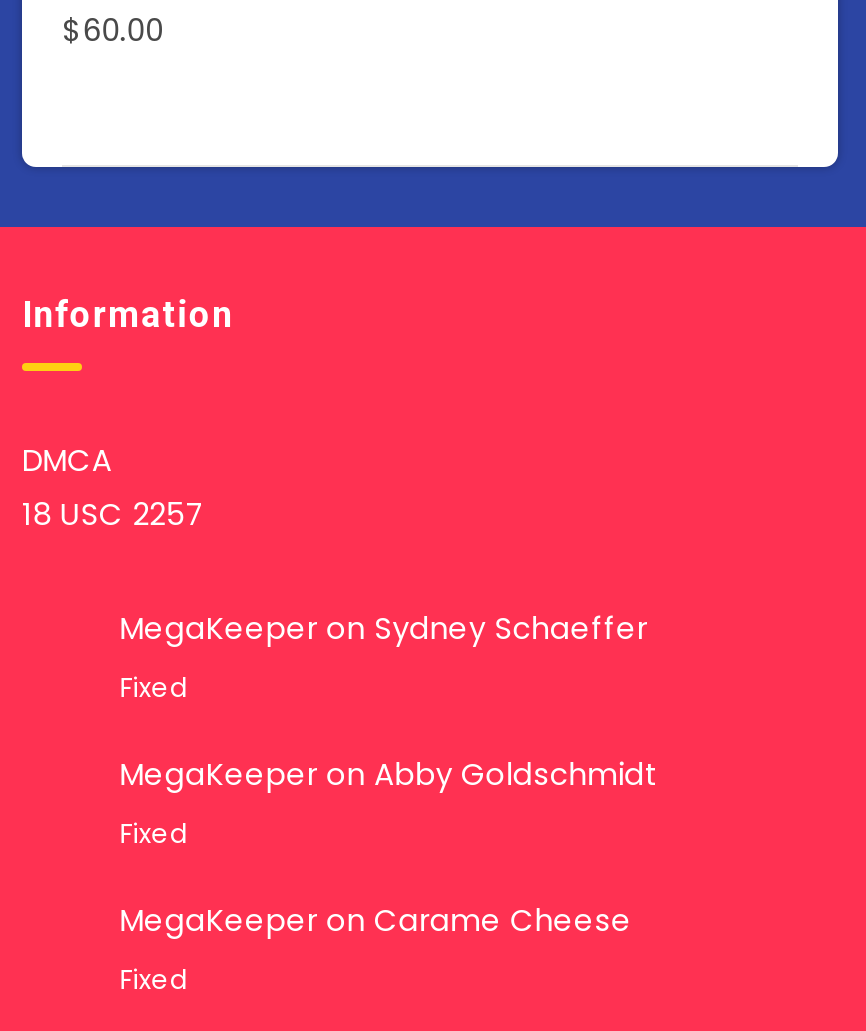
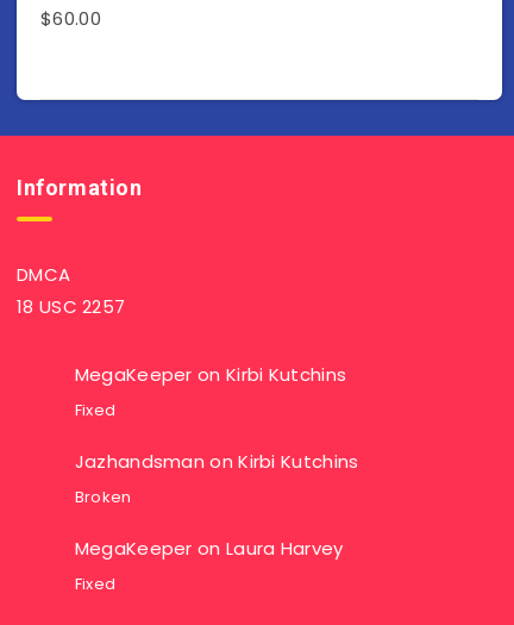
[120,607,648,649] MegaKeeper on Sydney Schaeffer -> [75,362,346,387] MegaKeeper on Kirbi Kutchins
[120,753,660,795] MegaKeeper on Abby Goldschmidt -> [75,449,359,474] Jazhandsman on Kirbi Kutchins
[120,814,188,852] Fixed -> [75,485,132,508] Broken
[120,899,632,941] MegaKeeper on Carame Cheese -> [75,536,343,561] MegaKeeper on Laura Harvey

